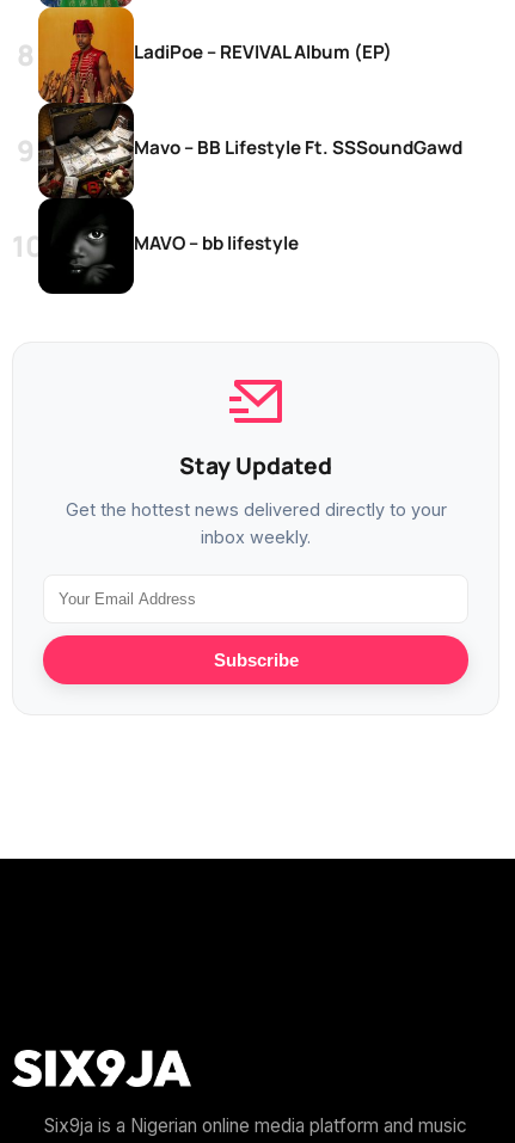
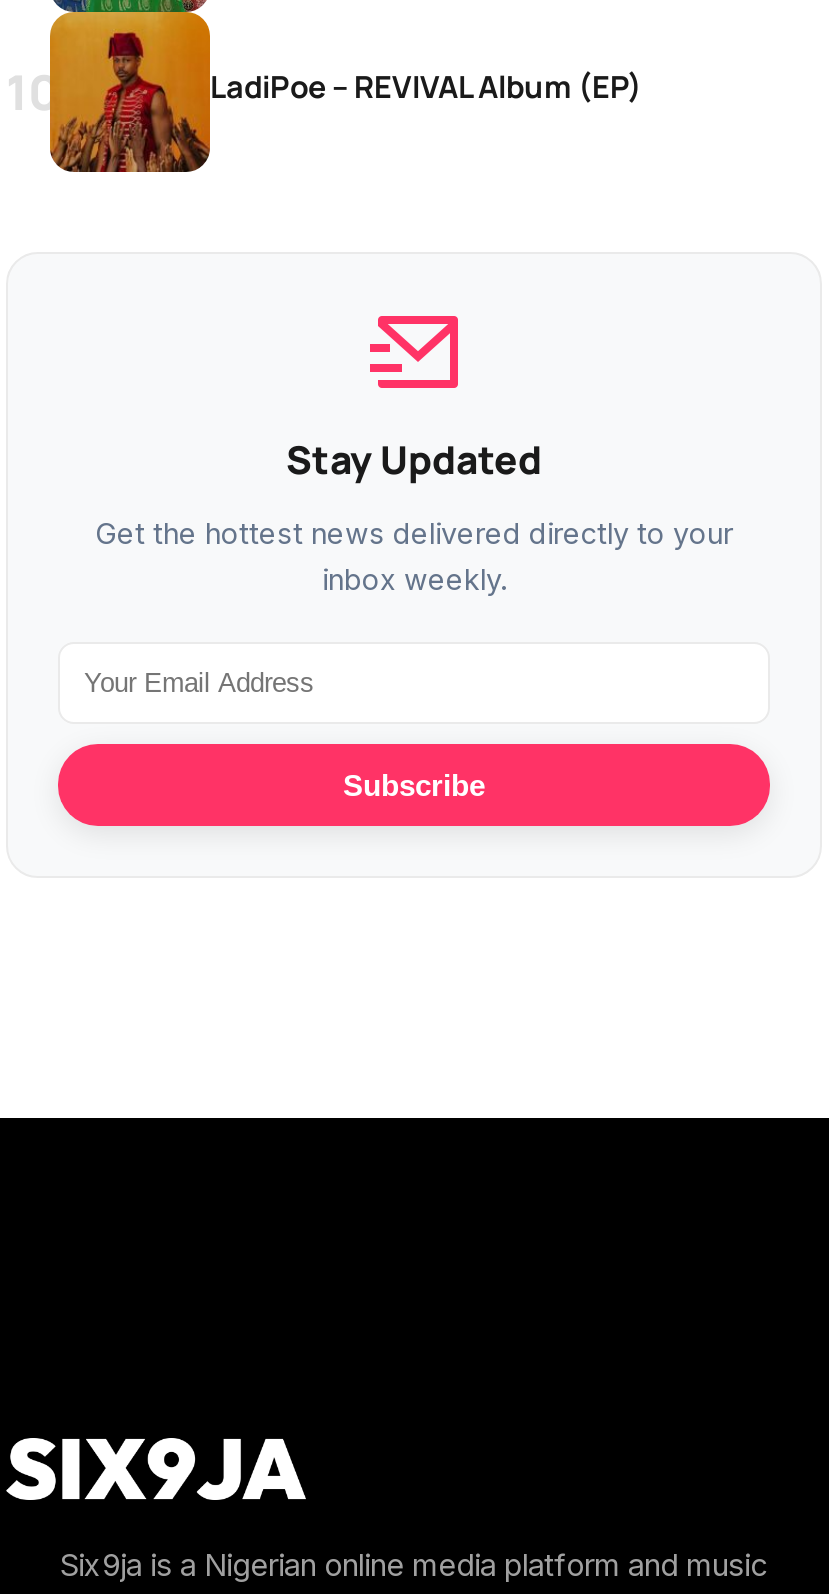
[37,102,462,295] [image] | Mavo – BB Lifestyle Ft. SSSoundGawd -> none
[134,231,299,256] MAVO – bb lifestyle -> none

